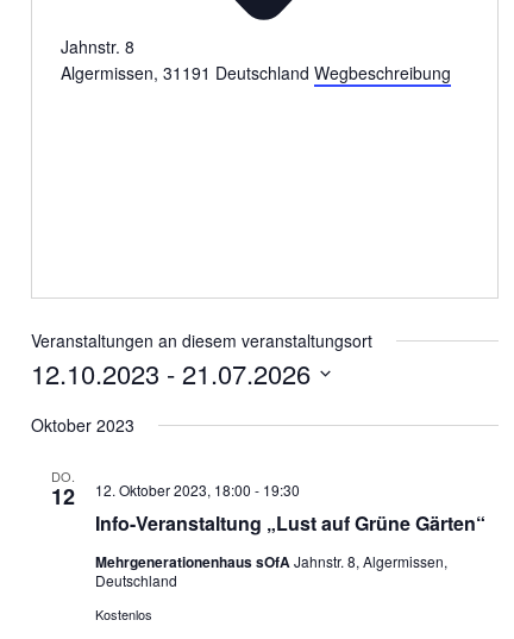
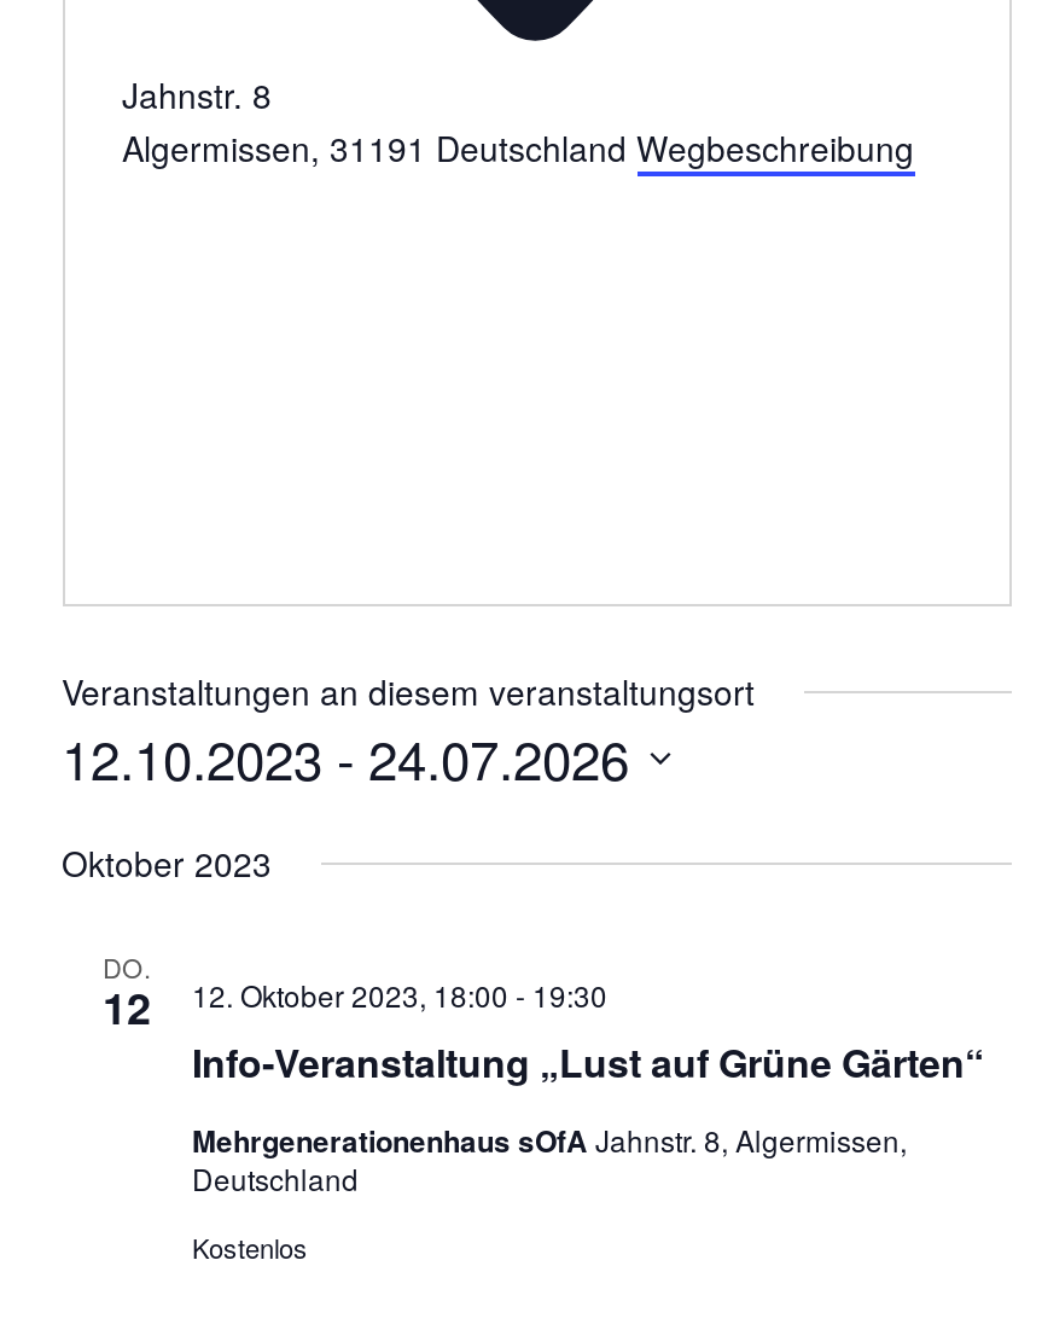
[30,355,310,391] 12.10.2023 - 21.07.2026 -> [62,720,629,795] 12.10.2023 - 24.07.2026

